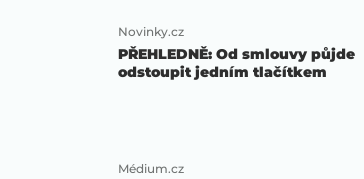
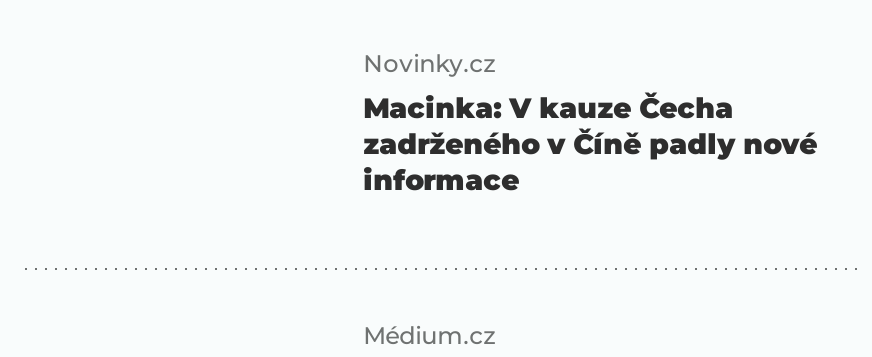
[118,45,355,81] PŘEHLEDNĚ: Od smlouvy půjde | odstoupit jedním tlačítkem -> [363,89,817,197] Macinka: V kauze Čecha | zadrženého v Číně padly nové | informace

